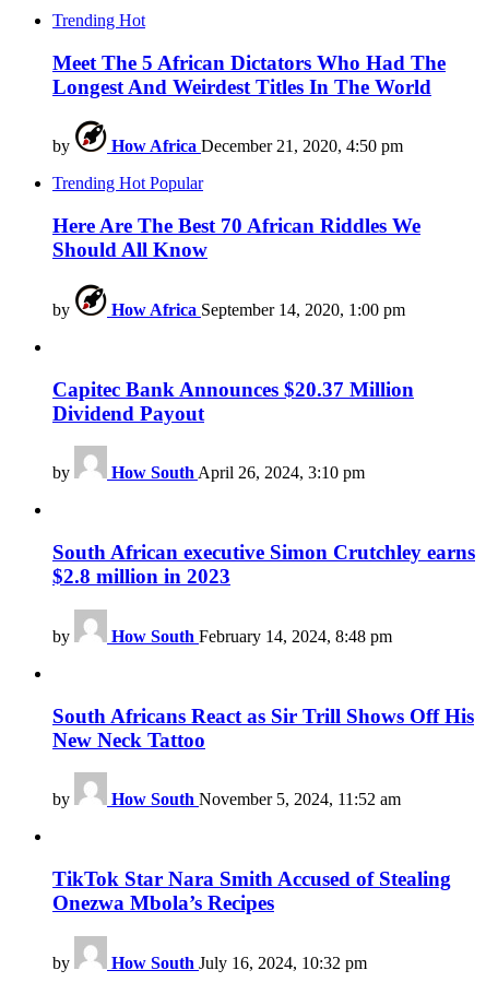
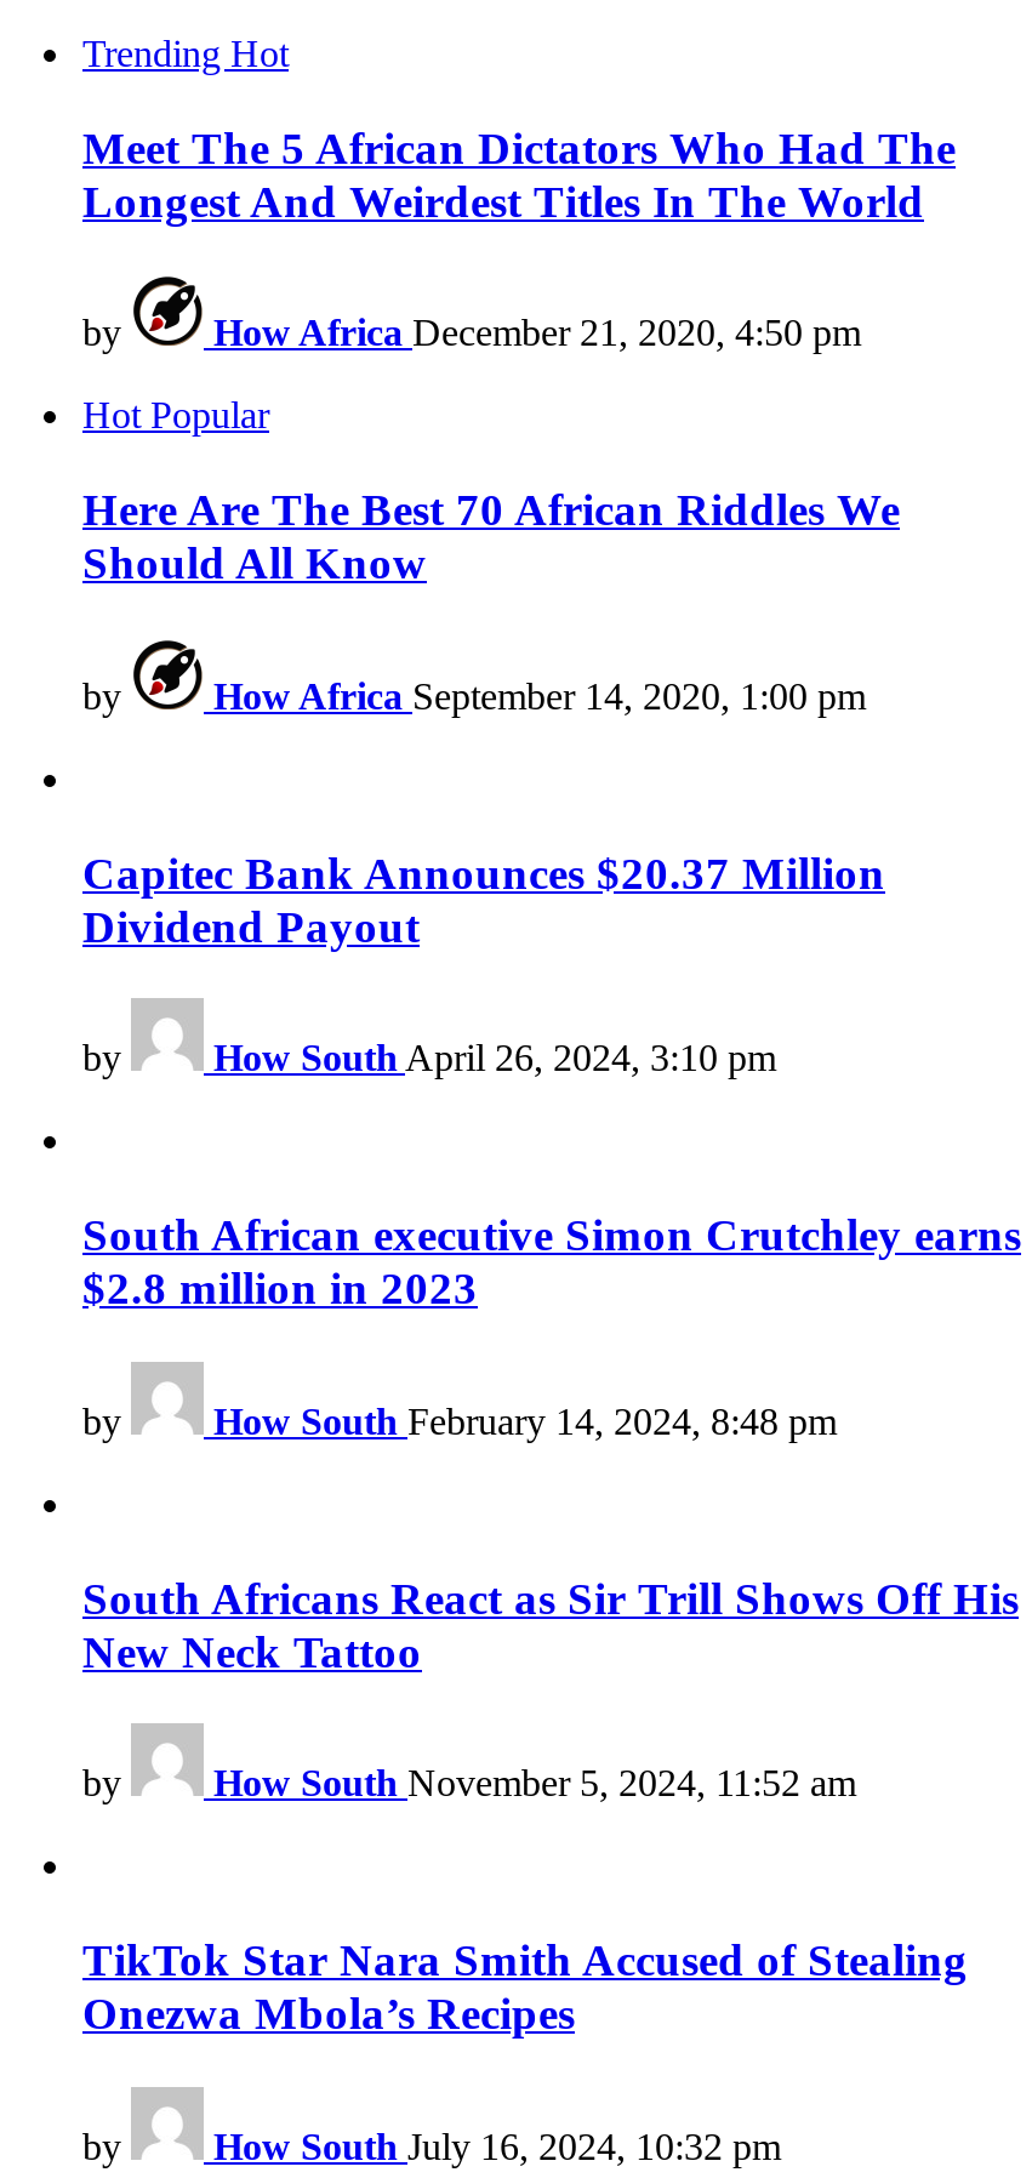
[52,174,203,193] Trending Hot Popular -> [82,395,269,437] Hot Popular

